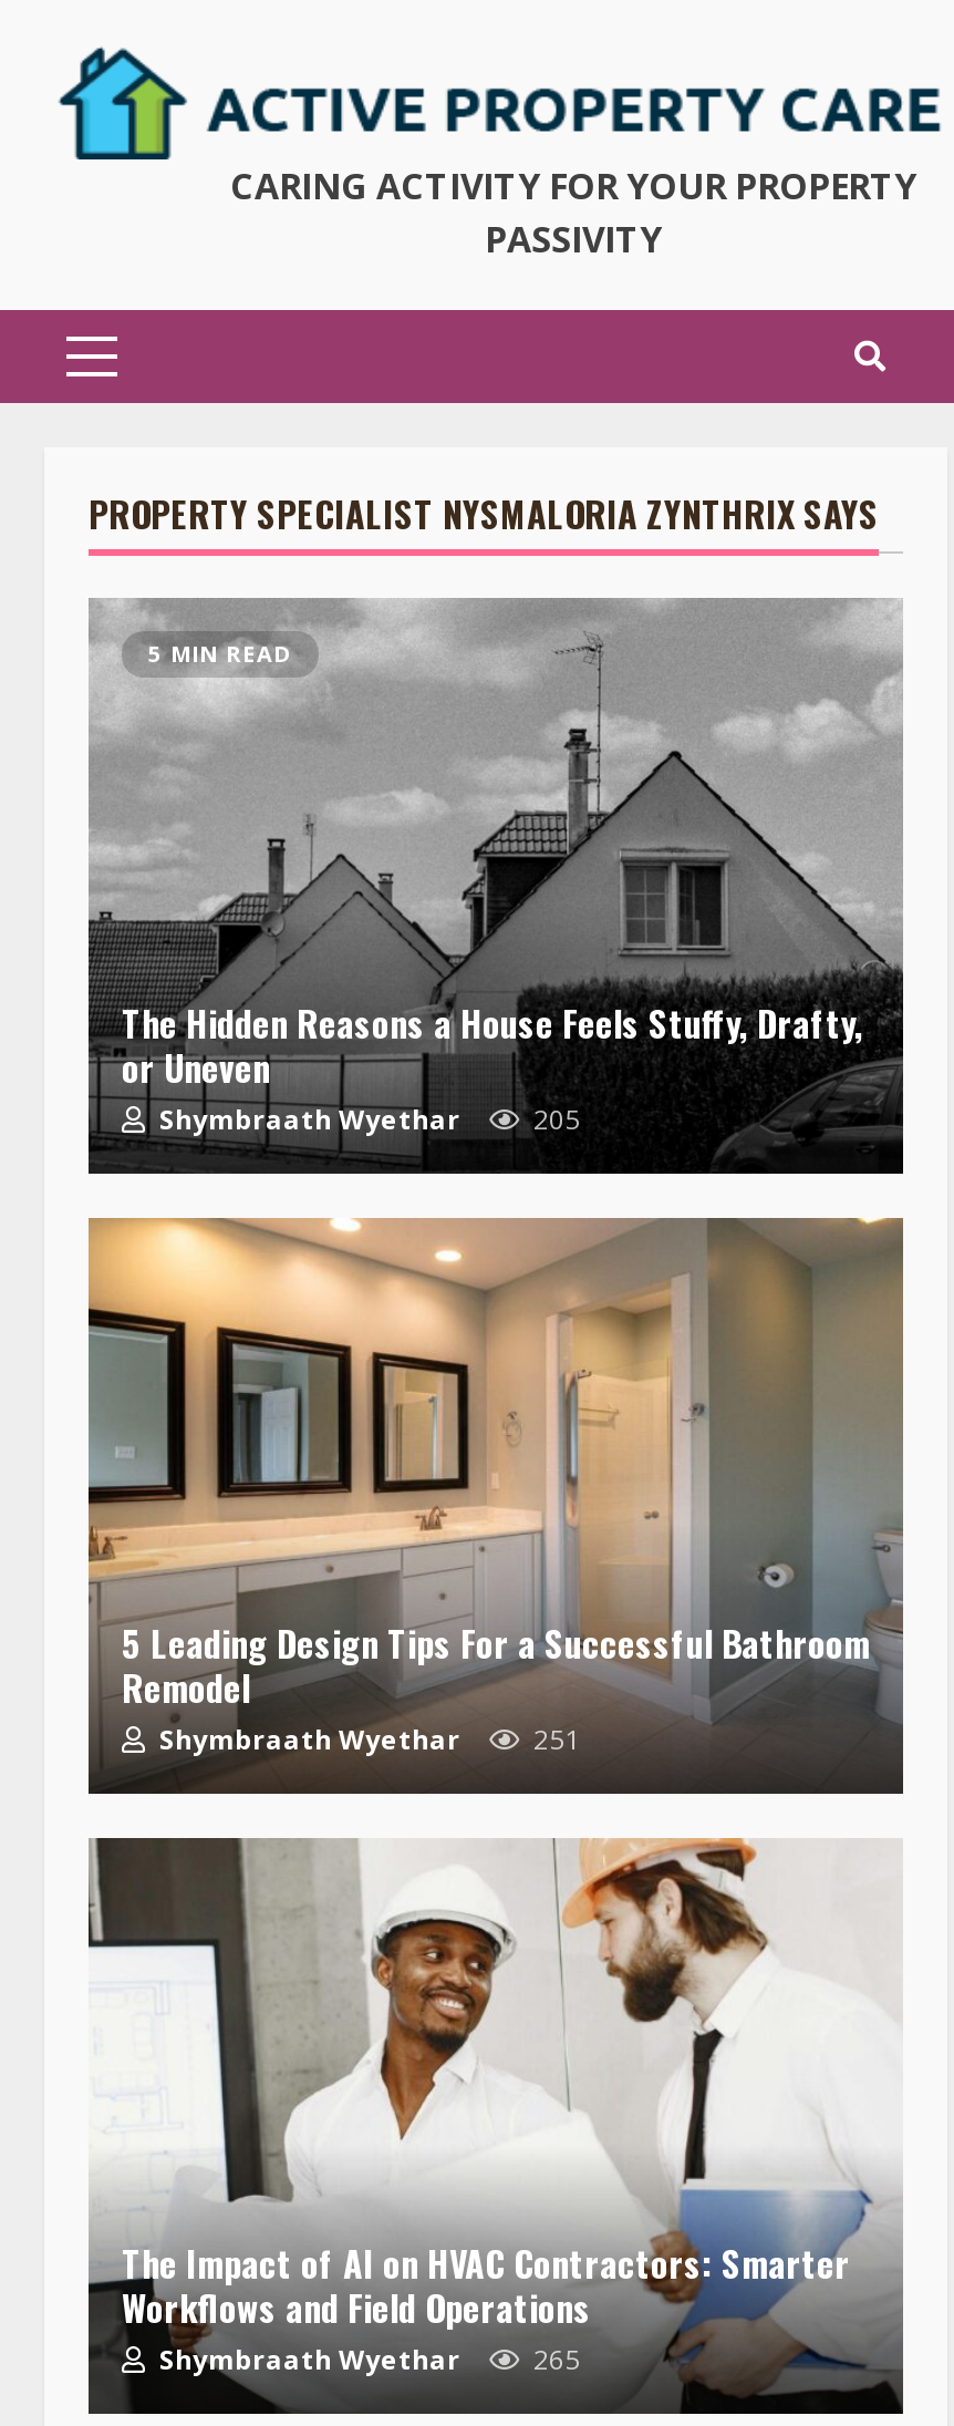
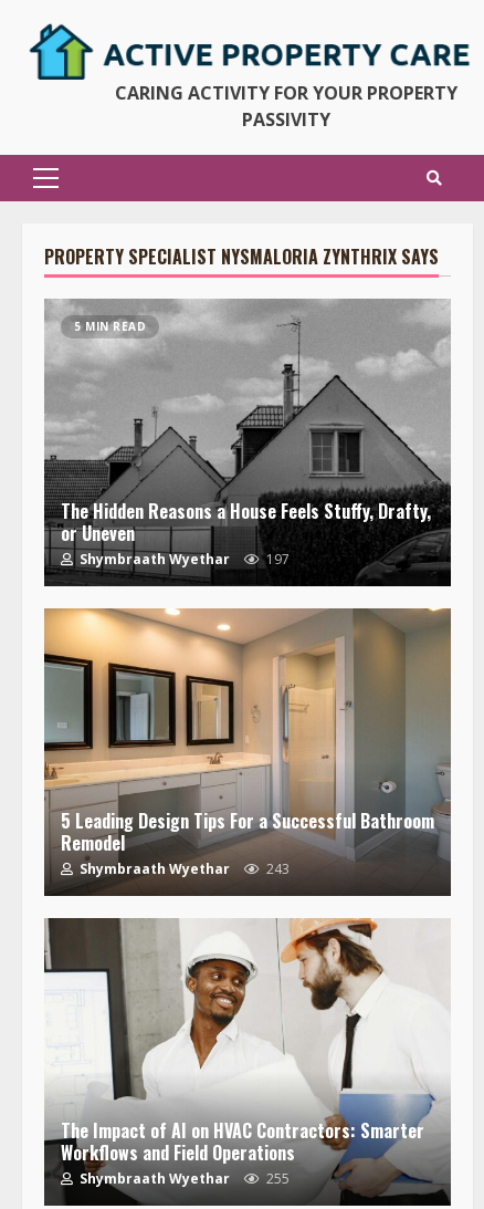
[153,1100,580,1138] Shymbraath Wyethar 205 -> [76,549,290,568] Shymbraath Wyethar 197
[153,1720,580,1758] Shymbraath Wyethar 251 -> [76,859,290,878] Shymbraath Wyethar 243
[153,2340,580,2378] Shymbraath Wyethar 265 -> [76,1169,290,1188] Shymbraath Wyethar 255

